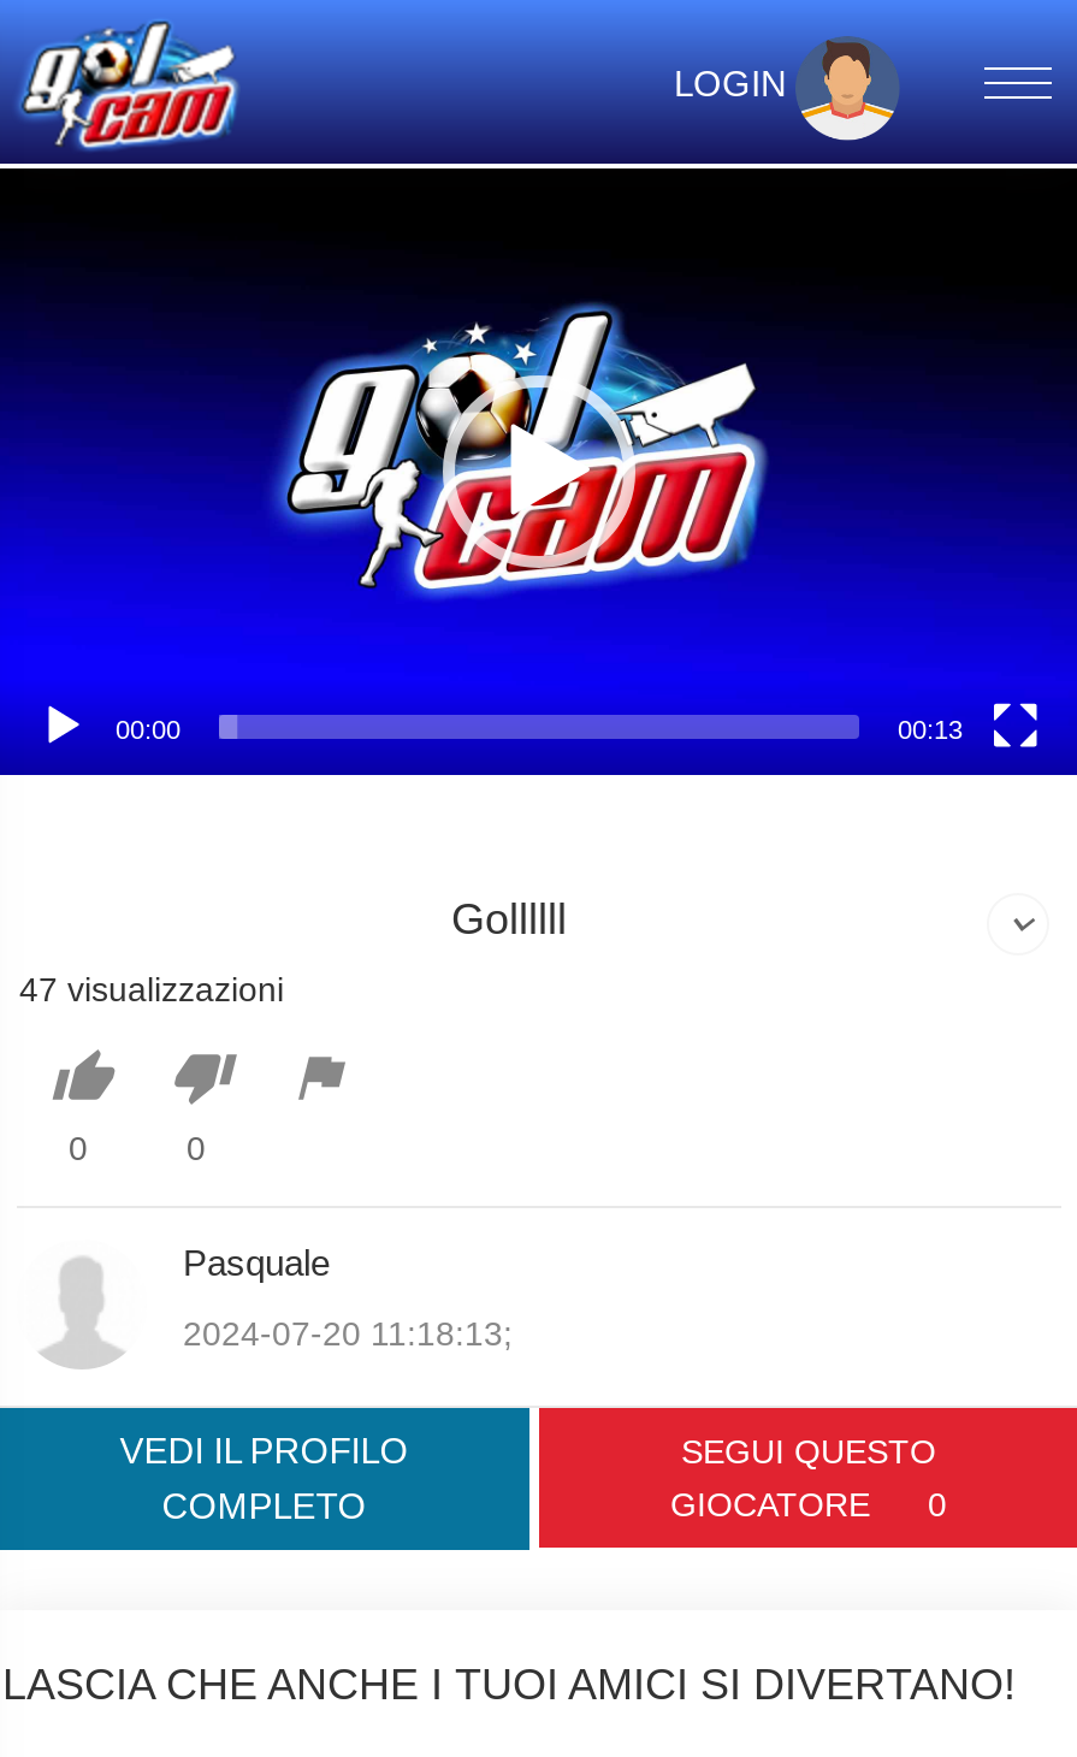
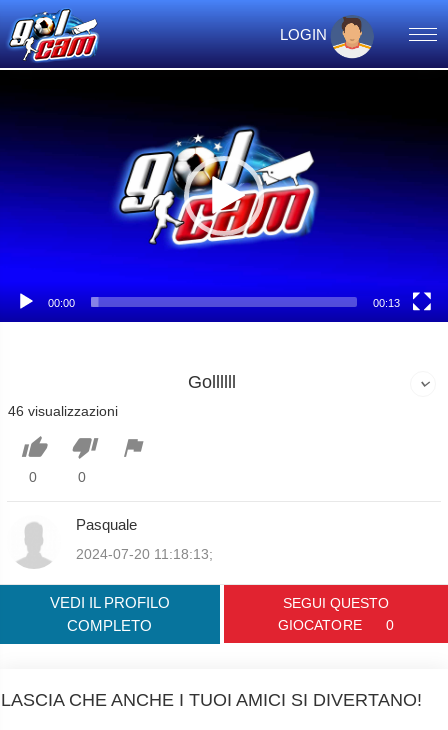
[19,968,284,1011] 47 visualizzazioni -> [8,402,118,420] 46 visualizzazioni

